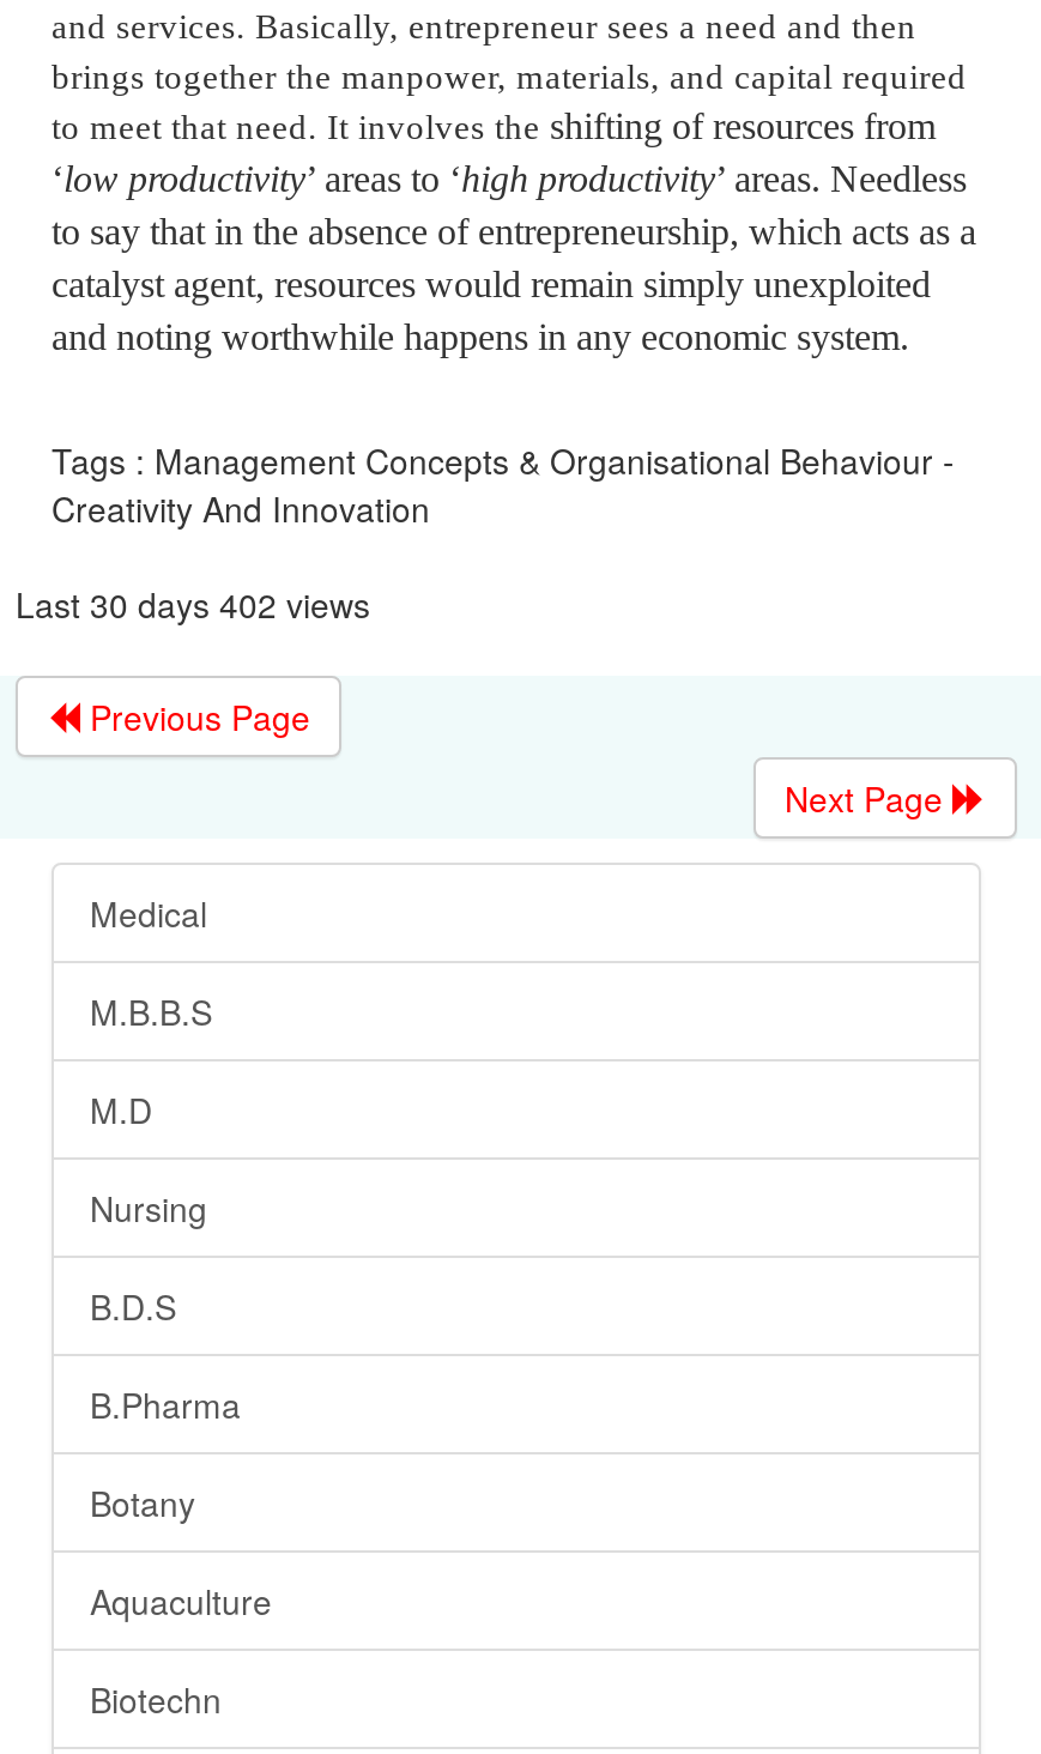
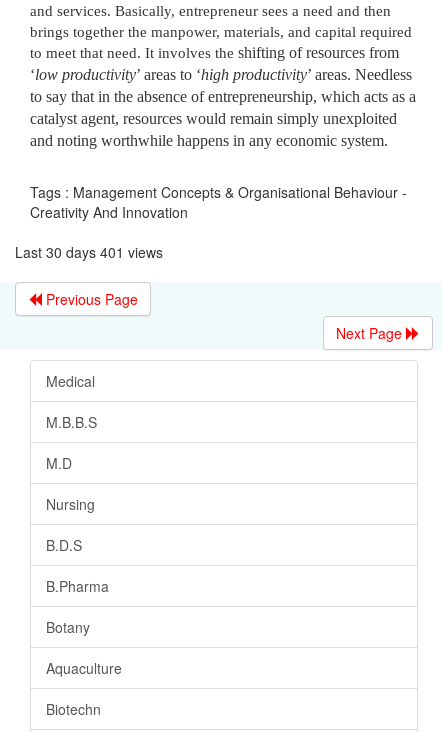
[16,579,370,627] Last 30 days 402 views -> [15,242,163,262] Last 30 days 401 views

